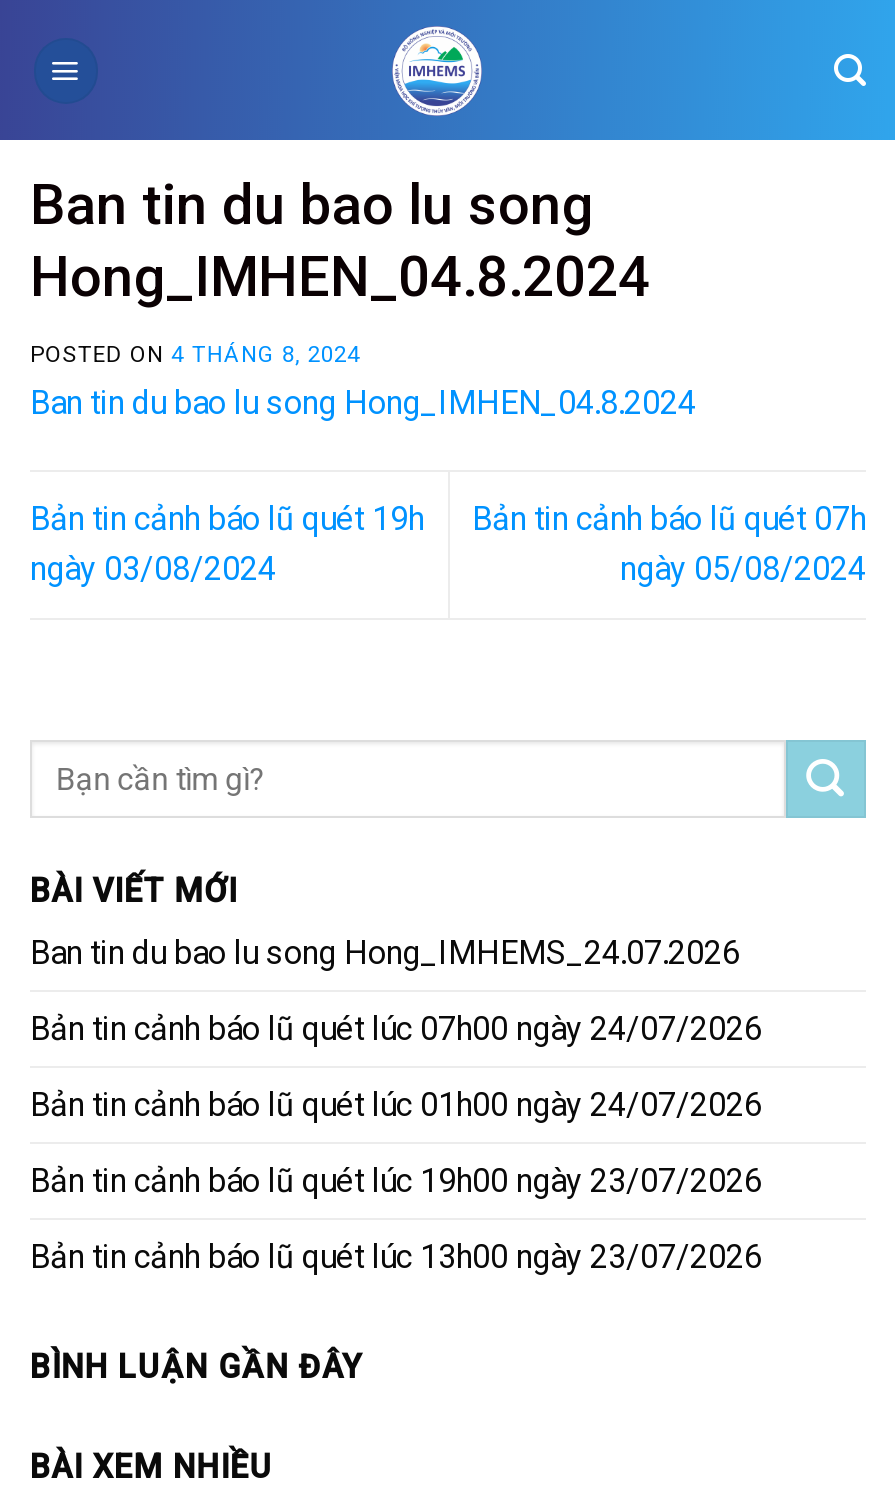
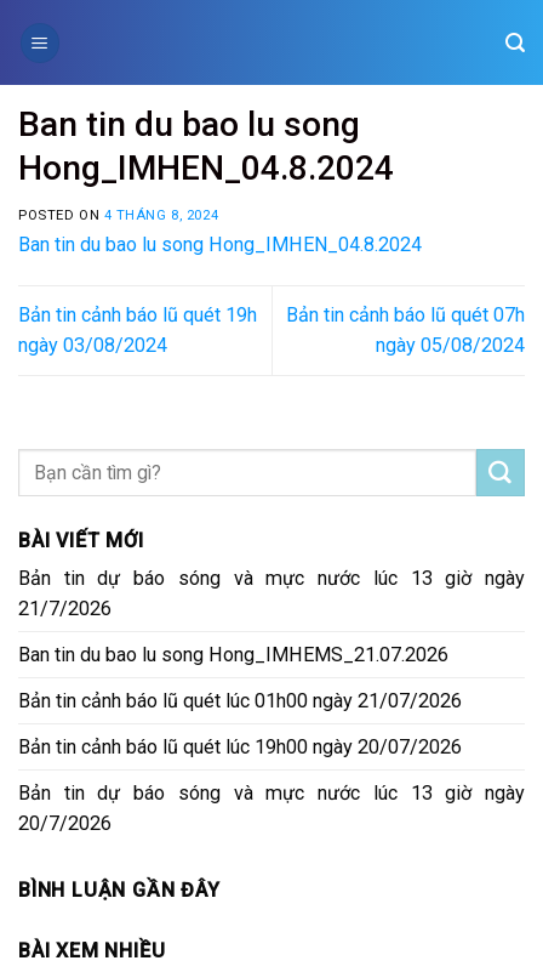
[390,24,484,118] [image] -> none
[30,934,740,972] Ban tin du bao lu song Hong_IMHEMS_24.07.2026 -> [18,567,525,620] Bản tin dự báo sóng và mực nước lúc 13 giờ ngày | 21/7/2026
[30,1010,762,1048] Bản tin cảnh báo lũ quét lúc 07h00 ngày 24/07/2026 -> [18,643,448,666] Ban tin du bao lu song Hong_IMHEMS_21.07.2026
[30,1086,762,1124] Bản tin cảnh báo lũ quét lúc 01h00 ngày 24/07/2026 -> [18,689,462,712] Bản tin cảnh báo lũ quét lúc 01h00 ngày 21/07/2026
[30,1162,762,1200] Bản tin cảnh báo lũ quét lúc 19h00 ngày 23/07/2026 -> [18,735,462,759] Bản tin cảnh báo lũ quét lúc 19h00 ngày 20/07/2026
[30,1238,762,1276] Bản tin cảnh báo lũ quét lúc 13h00 ngày 23/07/2026 -> [18,782,525,835] Bản tin dự báo sóng và mực nước lúc 13 giờ ngày | 20/7/2026

